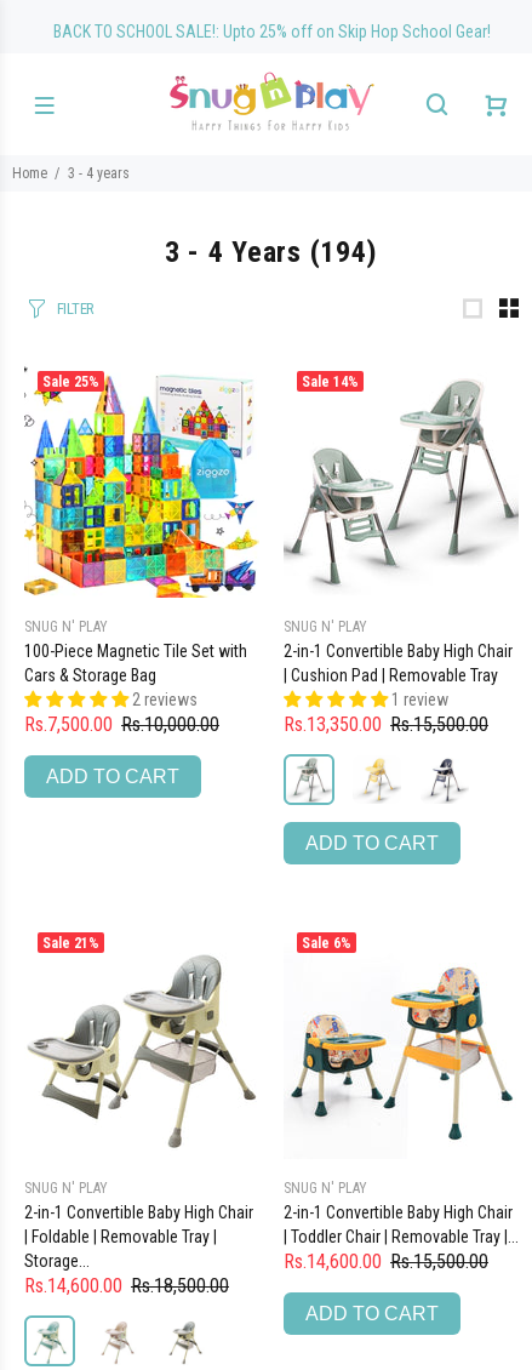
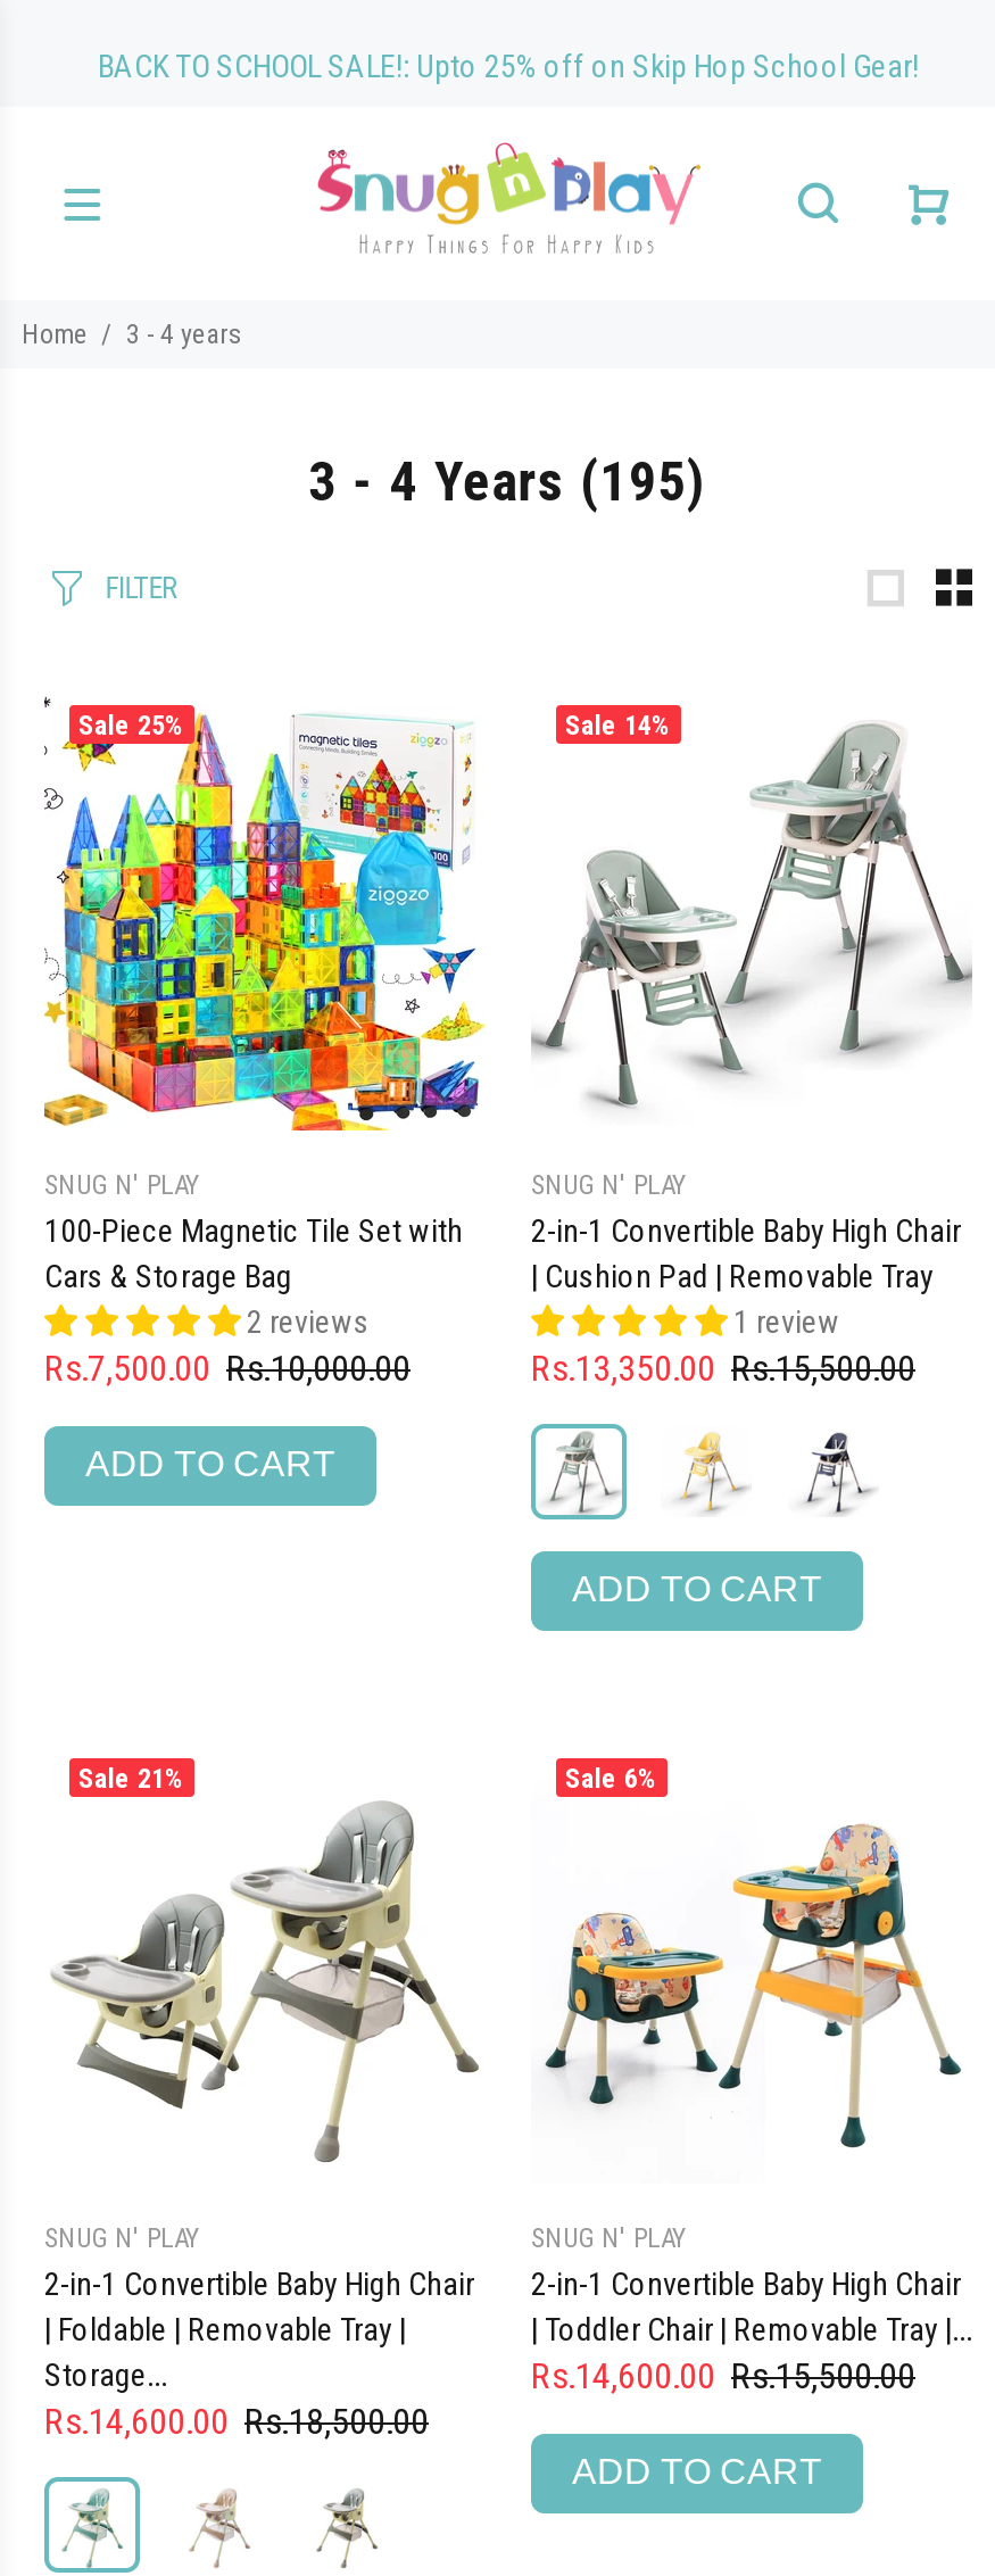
[165,235,378,269] 3 - 4 Years (194) -> [308,449,709,513] 3 - 4 Years (195)

